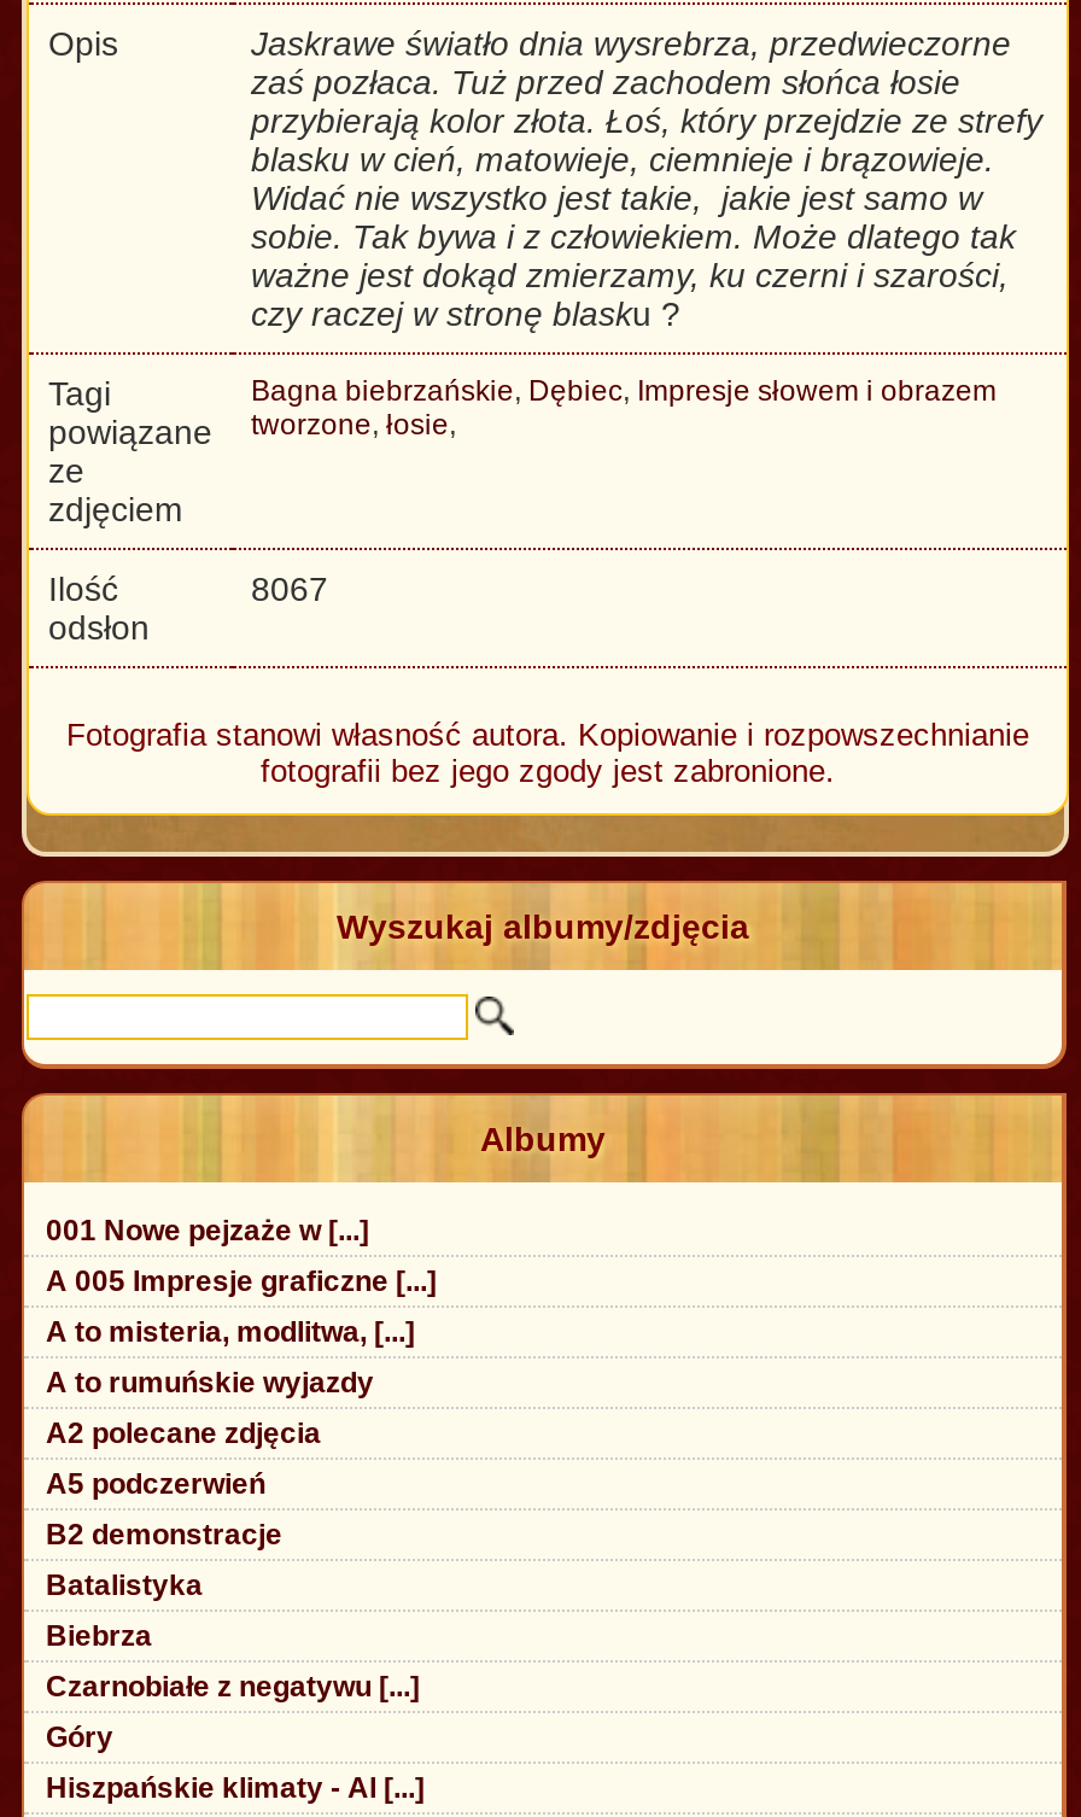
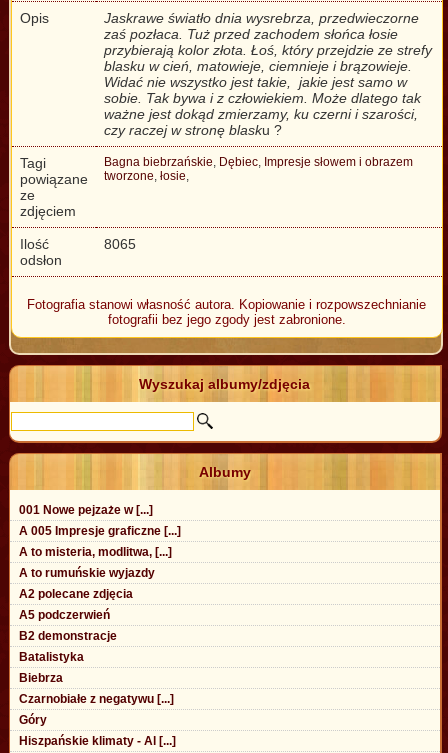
[251,569,328,608] 8067 -> [104,236,136,252] 8065

